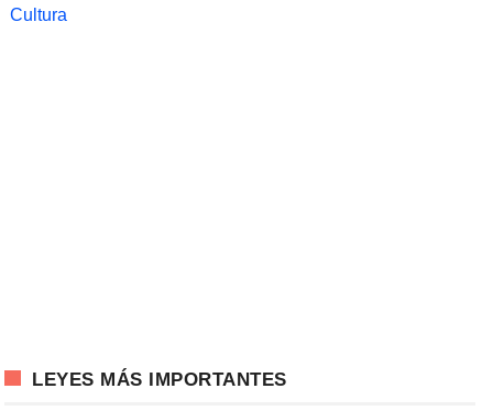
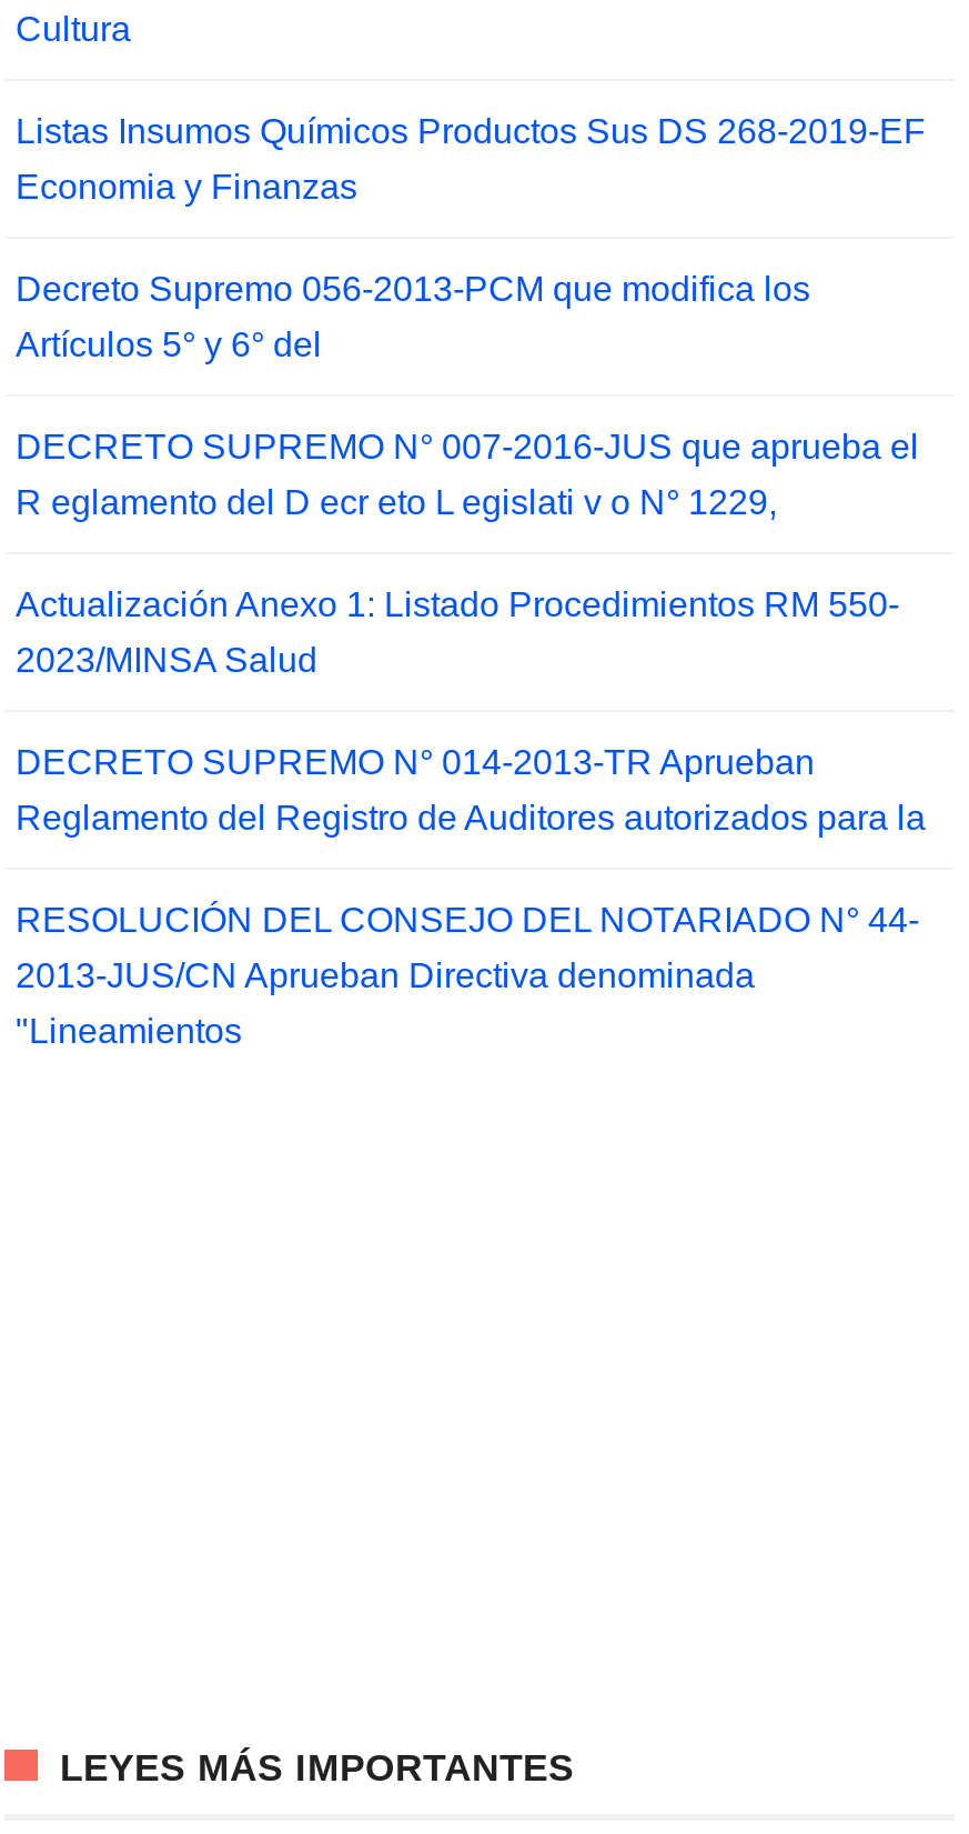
none -> [16,112,926,1050] Listas Insumos Químicos Productos Sus DS 268-2019-EF | Economia y Finanzas | Decreto Supremo 056-2013-PCM que modifica los | Artículos 5° y 6° del | DECRETO SUPREMO N° 007-2016-JUS que aprueba el | R eglamento del D ecr eto L egislati v o N° 1229, | Actualización Anexo 1: Listado Procedimientos RM 550- | 2023/MINSA Salud | DECRETO SUPREMO N° 014-2013-TR Aprueban | Reglamento del Registro de Auditores autorizados para la | RESOLUCIÓN DEL CONSEJO DEL NOTARIADO N° 44- | 2013-JUS/CN Aprueban Directiva denominada | "Lineamientos

